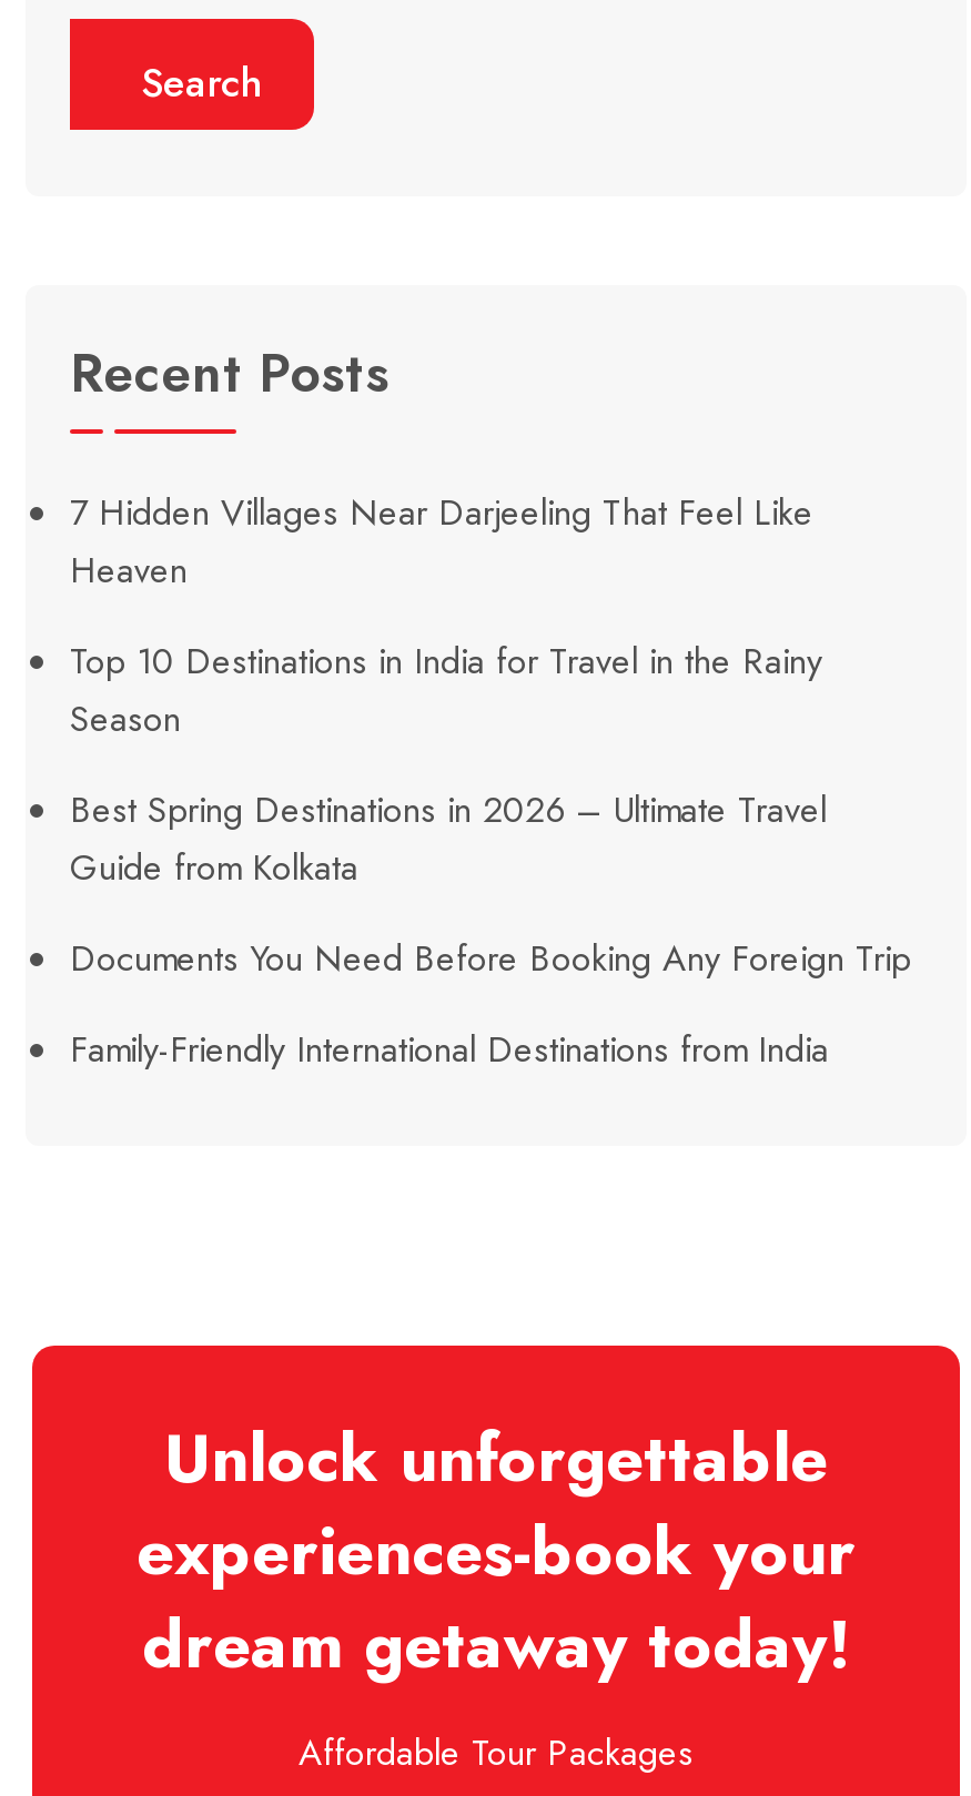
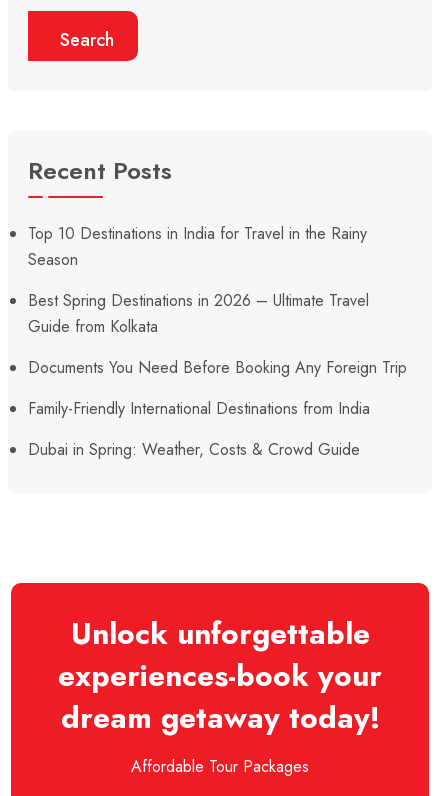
[70,487,813,596] 7 Hidden Villages Near Darjeeling That Feel Like | Heaven -> none
moved [70,636,911,1075] -> [28,222,407,420]: Top 10 Destinations in India for Travel in the Rainy | Season | Best Spring Destinations in 2026 – Ultimate Travel | Guide from Kolkata | Documents You Need Before Booking Any Foreign Trip | Family-Friendly International Destinations from India
none -> [28,438,360,461] Dubai in Spring: Weather, Costs & Crowd Guide

